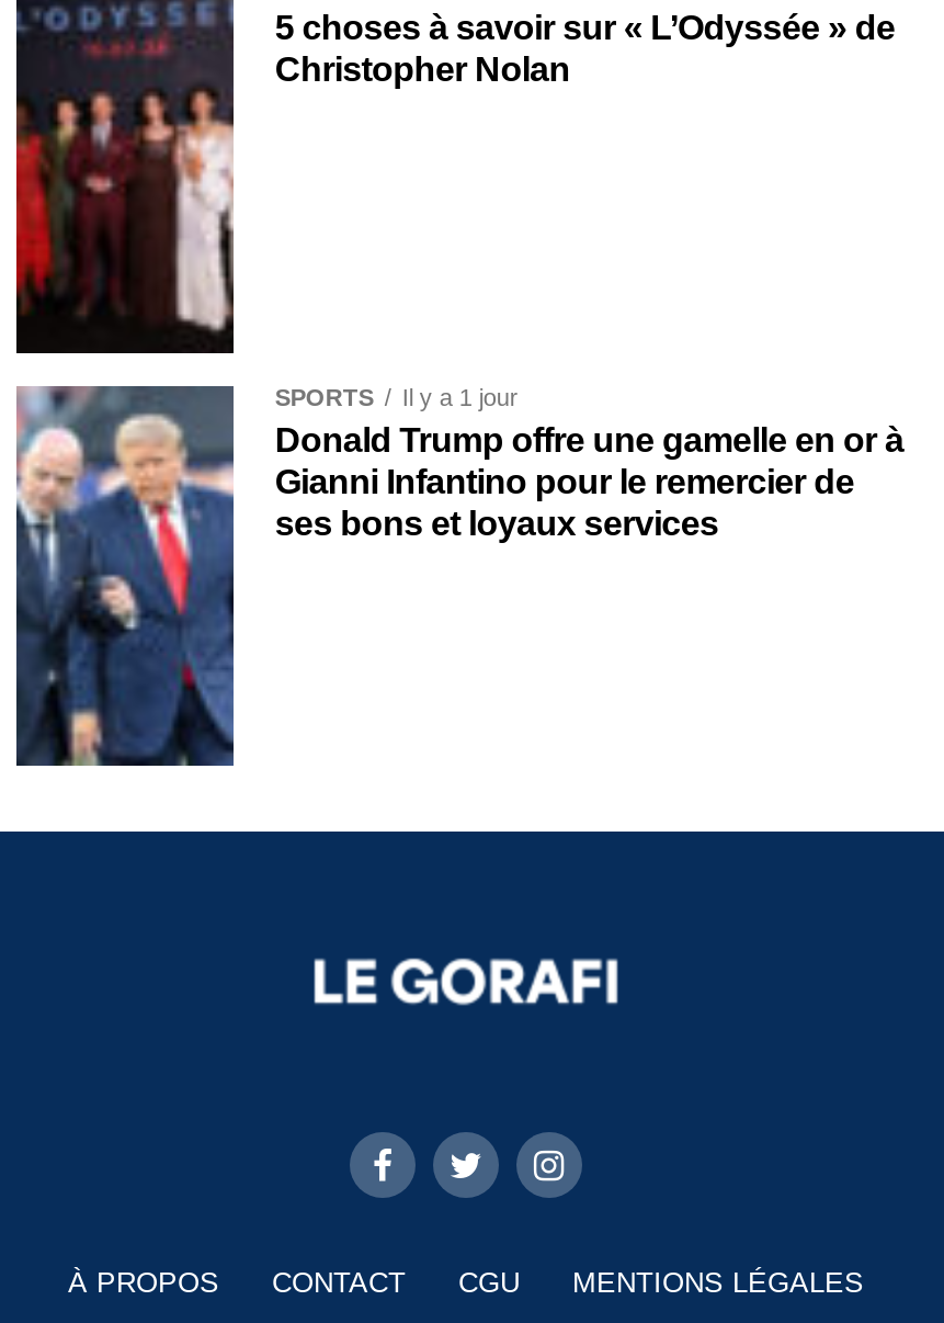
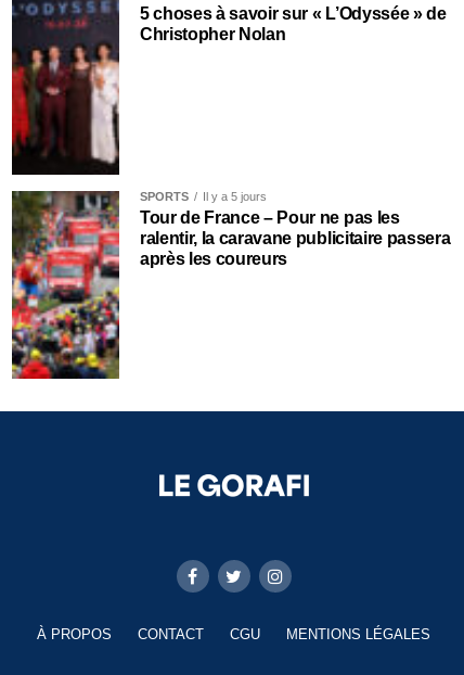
[14,384,904,768] [image] | Il y a 1 jour | Donald Trump offre une gamelle en or à | Gianni Infantino pour le remercier de | ses bons et loyaux services -> [11,190,450,380] [image] | Il y a 5 jours | Tour de France – Pour ne pas les | ralentir, la caravane publicitaire passera | après les coureurs

